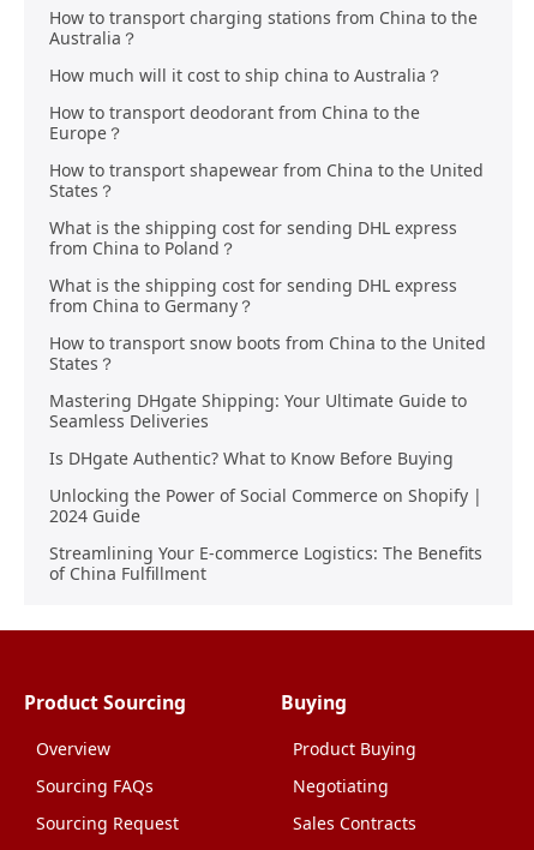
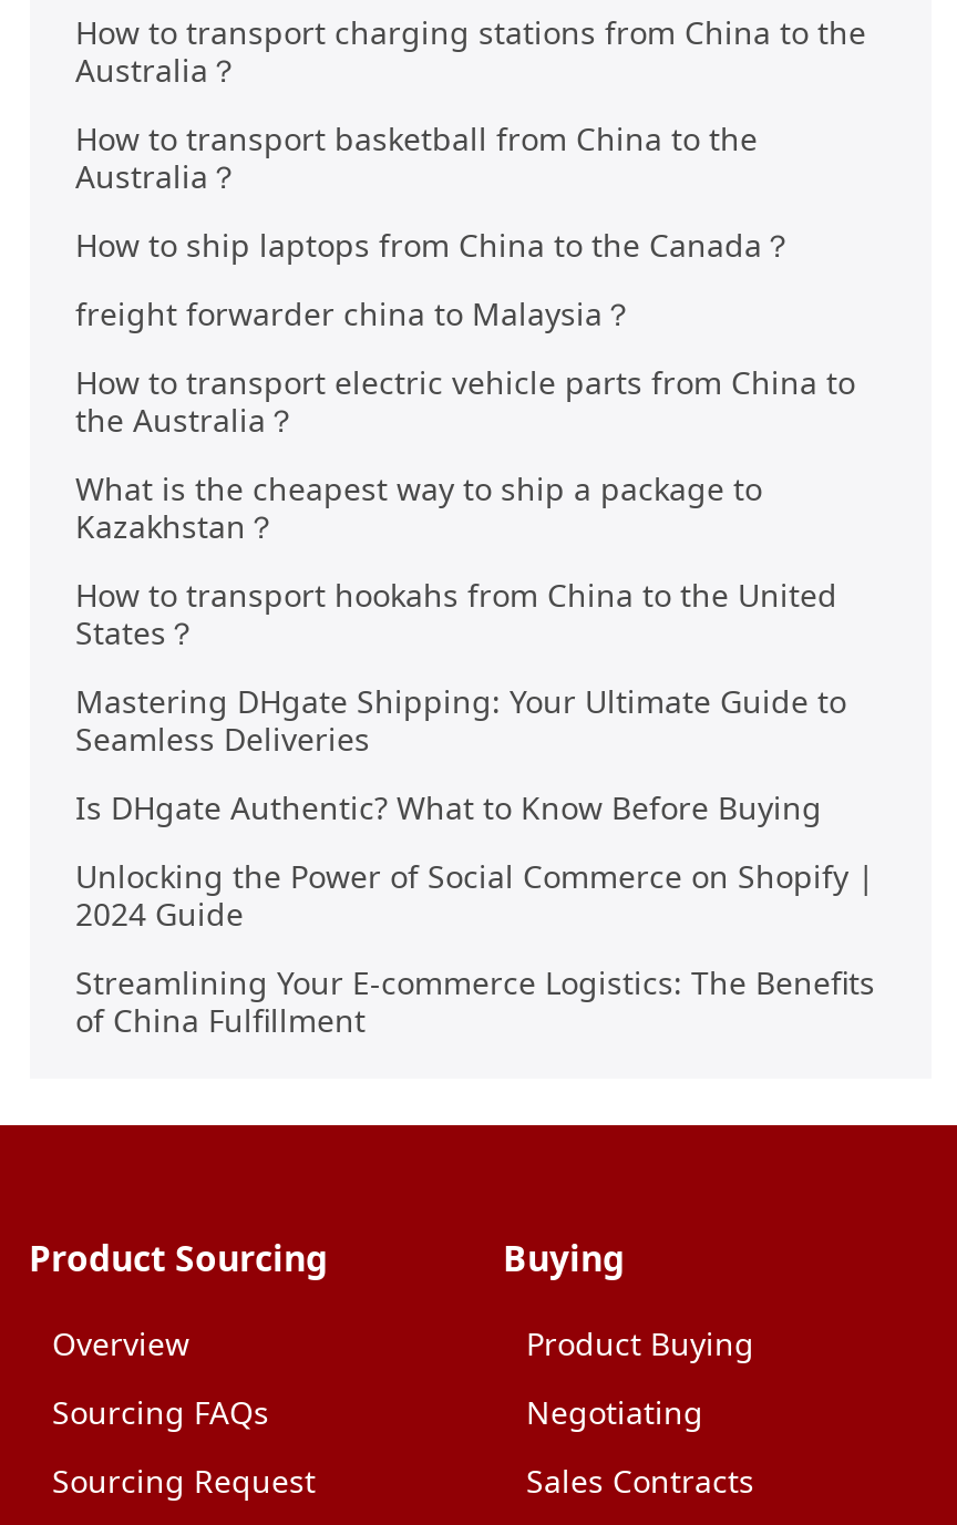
[49,64,442,86] How much will it cost to ship china to Australia？ -> [75,117,758,197] How to transport basketball from China to the | Australia？
[49,101,419,144] How to transport deodorant from China to the | Europe？ -> [75,224,793,266] How to ship laptops from China to the Canada？
[49,158,483,202] How to transport shapewear from China to the United | States？ -> [75,292,634,334] freight forwarder china to Malaysia？
[49,216,457,259] What is the shipping cost for sending DHL express | from China to Poland？ -> [75,361,855,441] How to transport electric vehicle parts from China to | the Australia？
[49,274,457,317] What is the shipping cost for sending DHL express | from China to Germany？ -> [75,467,762,547] What is the cheapest way to ship a package to | Kazakhstan？
[49,331,485,354] How to transport snow boots from China to the United -> [75,574,837,616] How to transport hookahs from China to the United

